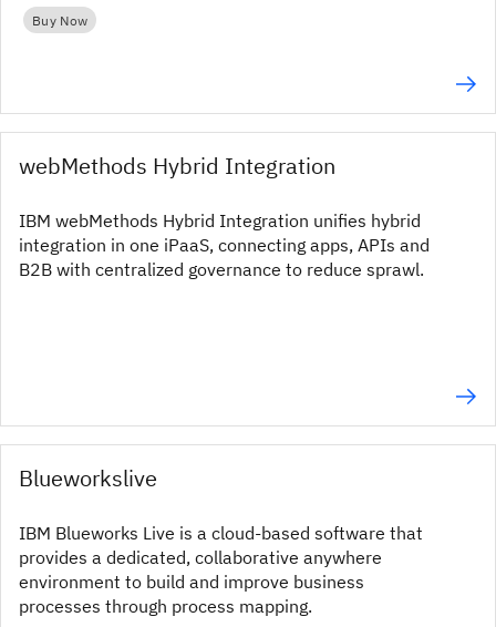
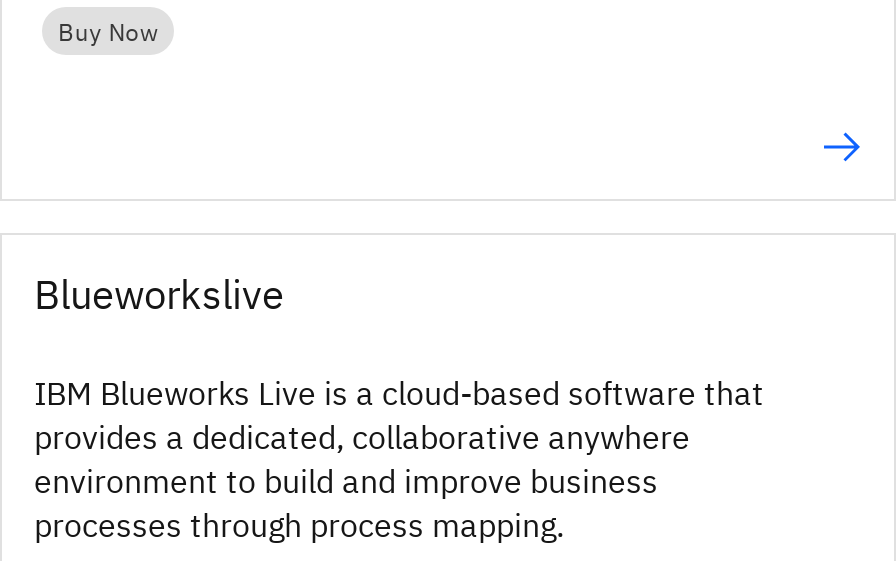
[19,151,430,280] webMethods Hybrid Integration | IBM webMethods Hybrid Integration unifies hybrid | integration in one iPaaS, connecting apps, APIs and | B2B with centralized governance to reduce sprawl. -> none

